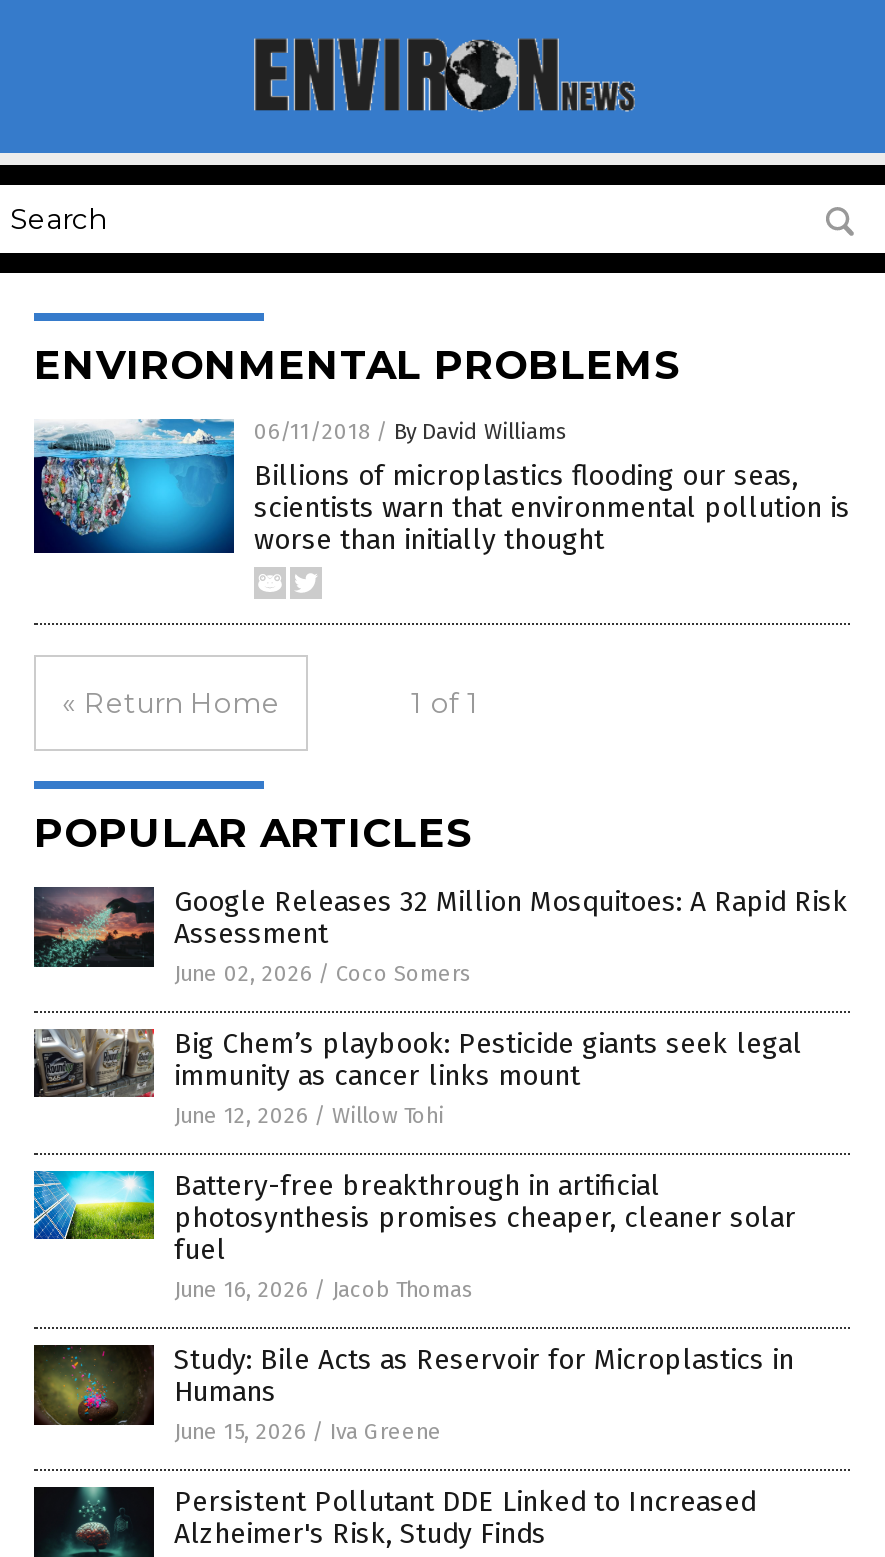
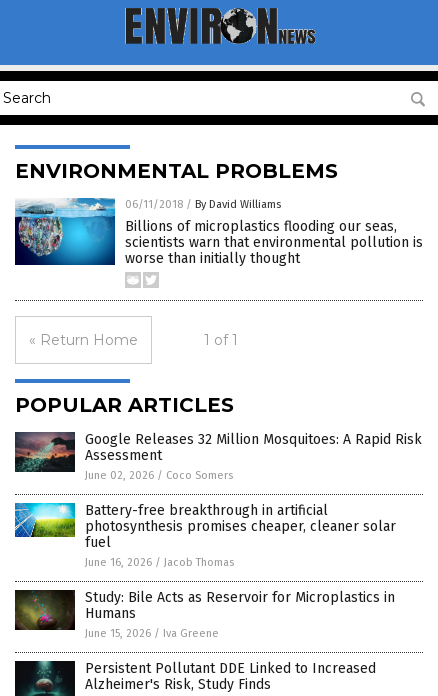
[34,1027,802,1129] [image] | Big Chem’s playbook: Pesticide giants seek legal | immunity as cancer links mount | June 12, 2026 / Willow Tohi -> none

